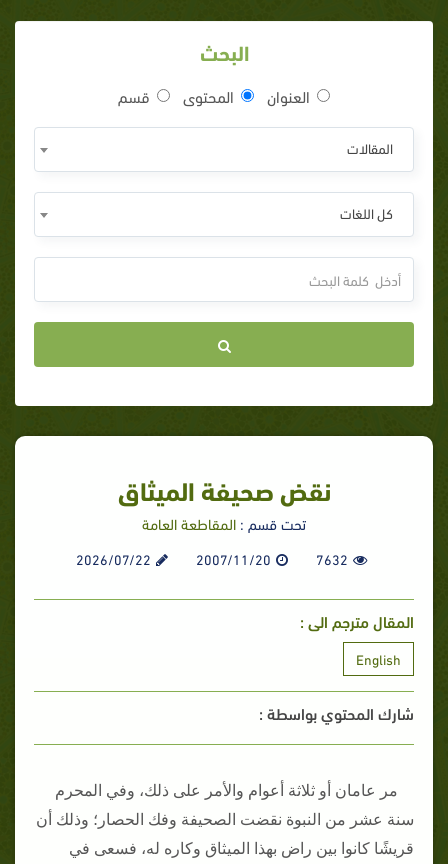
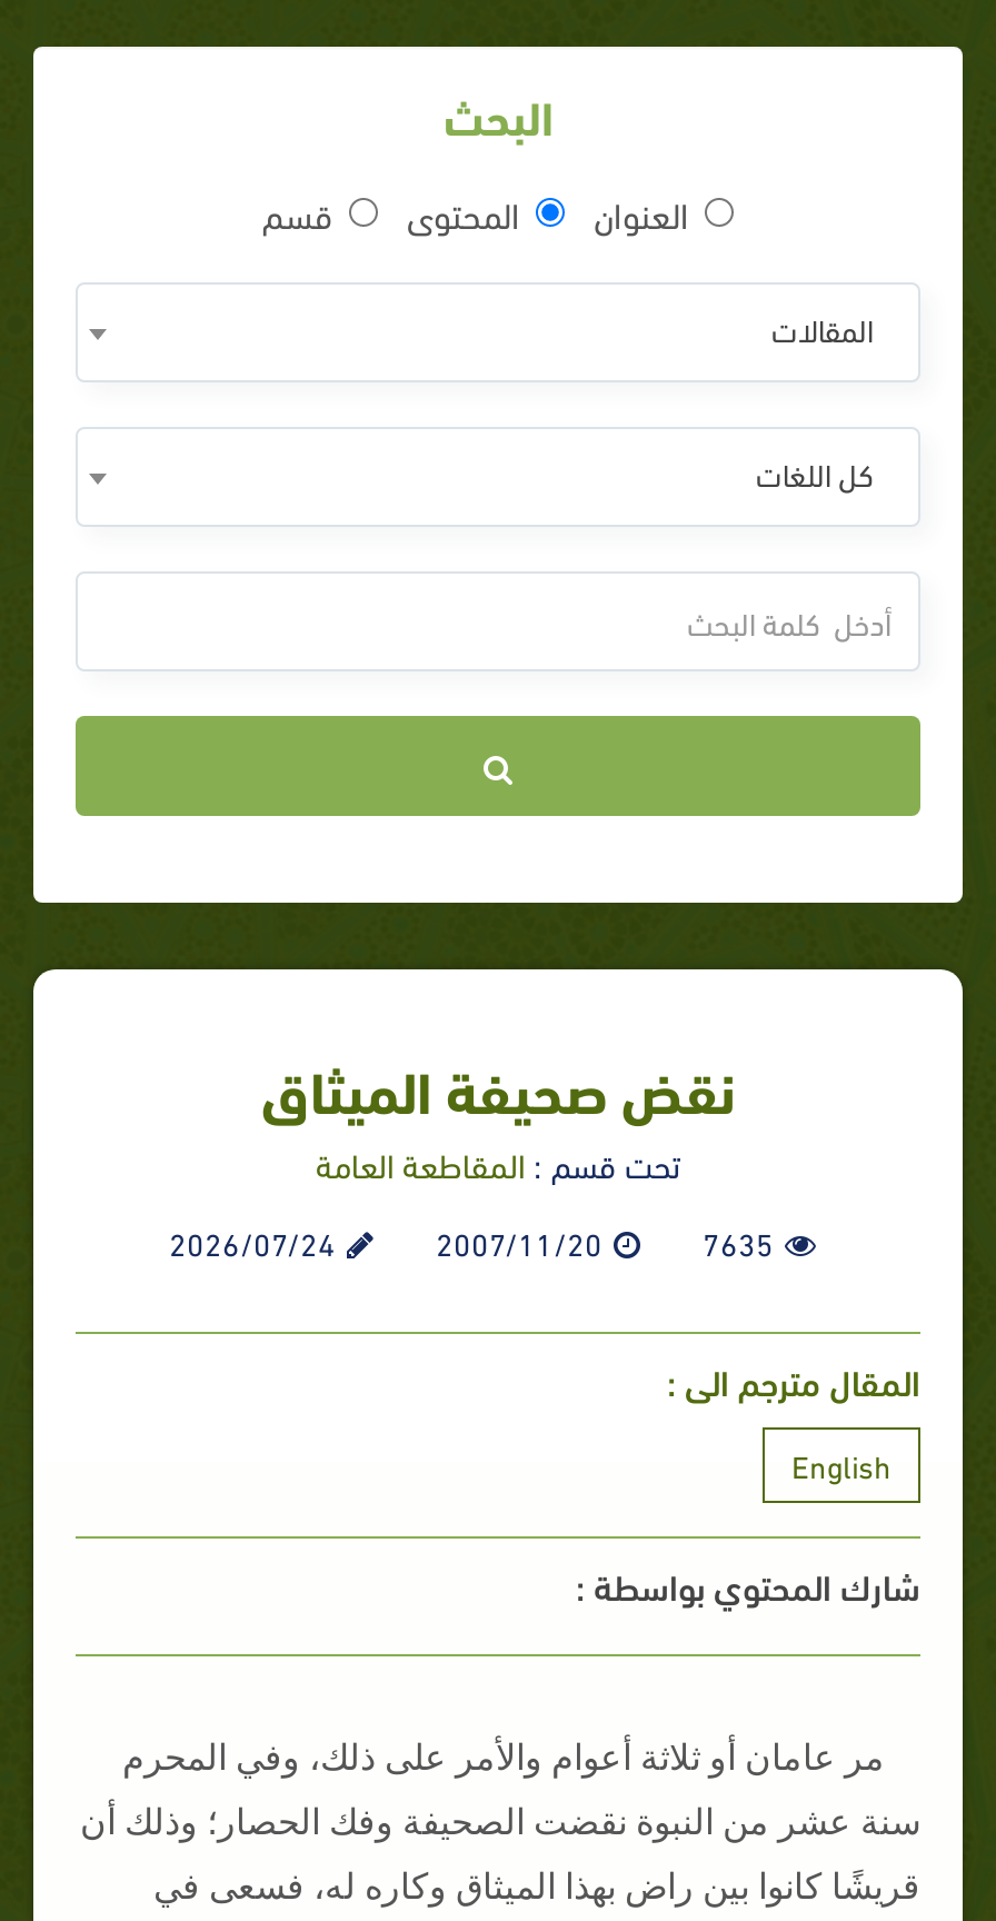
[76,548,151,569] 2026/07/22 -> [169,1218,336,1265] 2026/07/24
[316,548,348,569] 7632 -> [703,1218,774,1265] 7635

